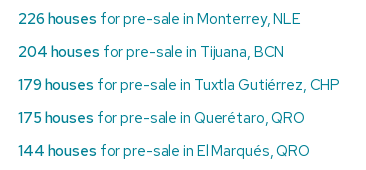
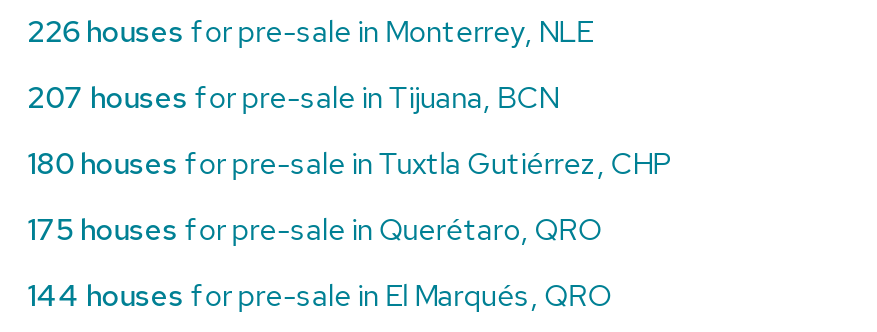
[18,42,284,62] 204 houses for pre-sale in Tijuana, BCN -> [27,77,558,117] 207 houses for pre-sale in Tijuana, BCN
[18,75,340,95] 179 houses for pre-sale in Tuxtla Gutiérrez, CHP -> [27,143,672,183] 180 houses for pre-sale in Tuxtla Gutiérrez, CHP

